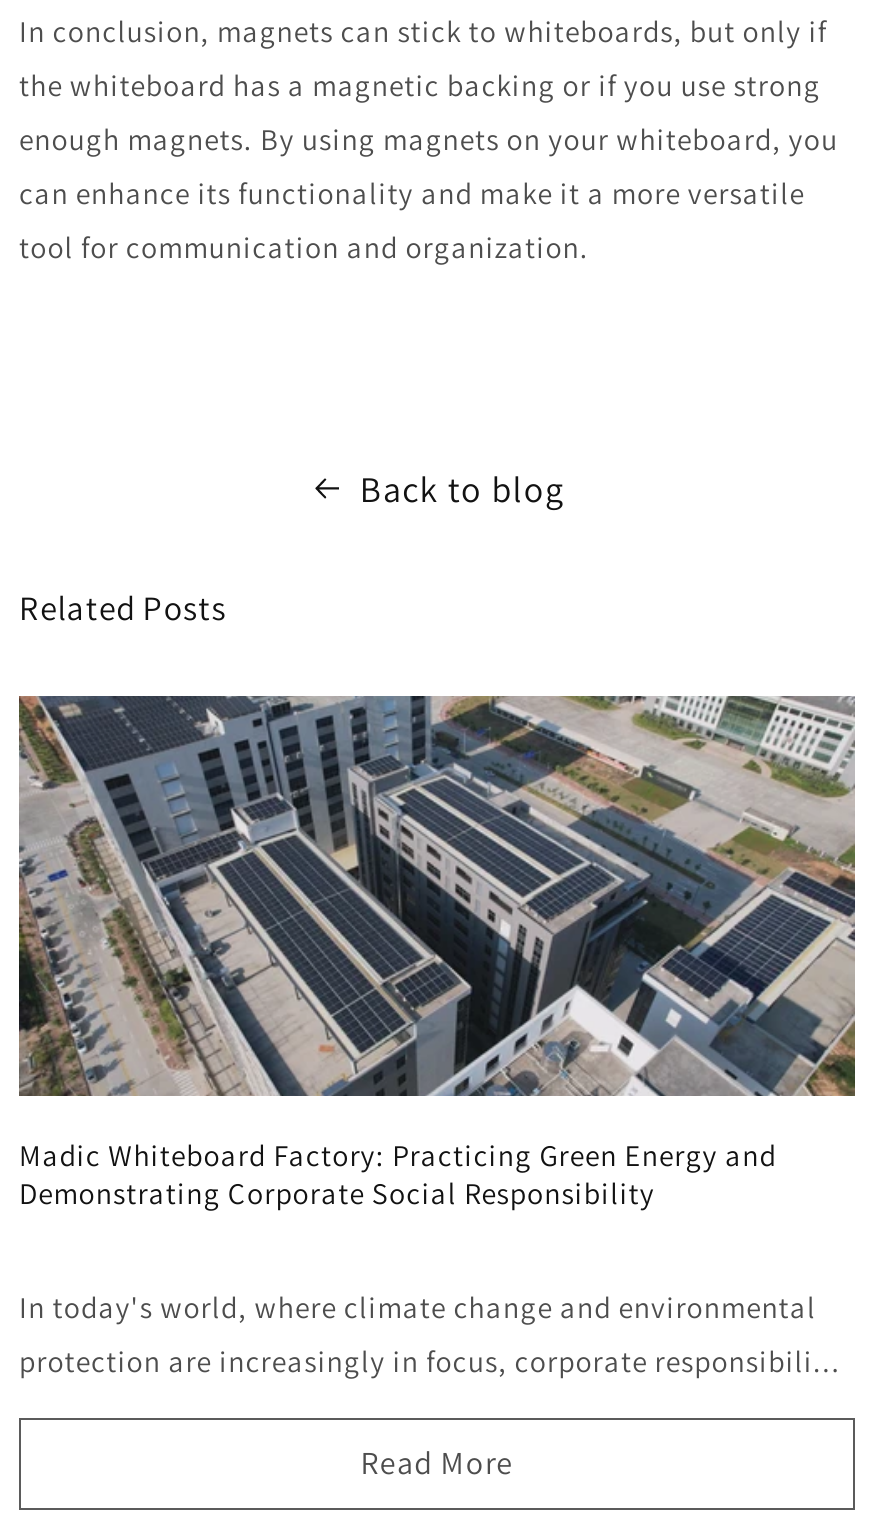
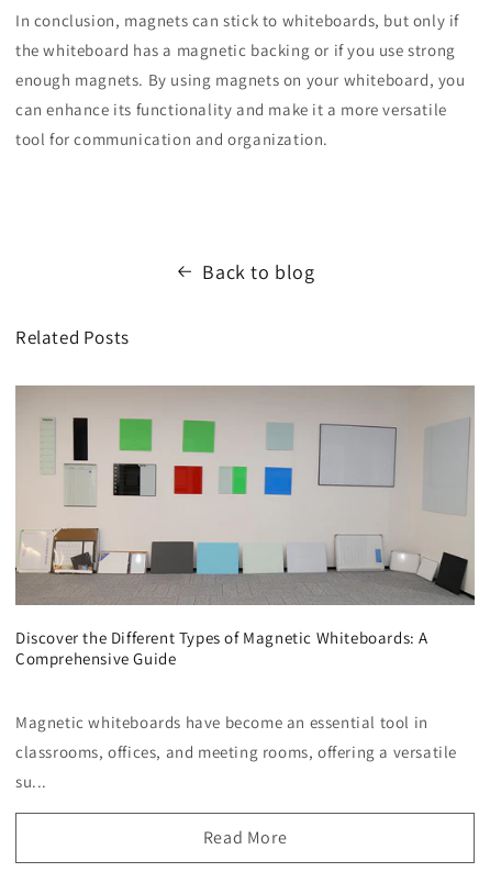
[17,694,855,1211] [image] | Madic Whiteboard Factory: Practicing Green Energy and | Demonstrating Corporate Social Responsibility -> [15,385,475,668] [image] | Discover the Different Types of Magnetic Whiteboards: A | Comprehensive Guide
[19,1289,841,1381] In today's world, where climate change and environmental | protection are increasingly in focus, corporate responsibili... -> [15,711,457,791] Magnetic whiteboards have become an essential tool in | classrooms, offices, and meeting rooms, offering a versatile | su...

